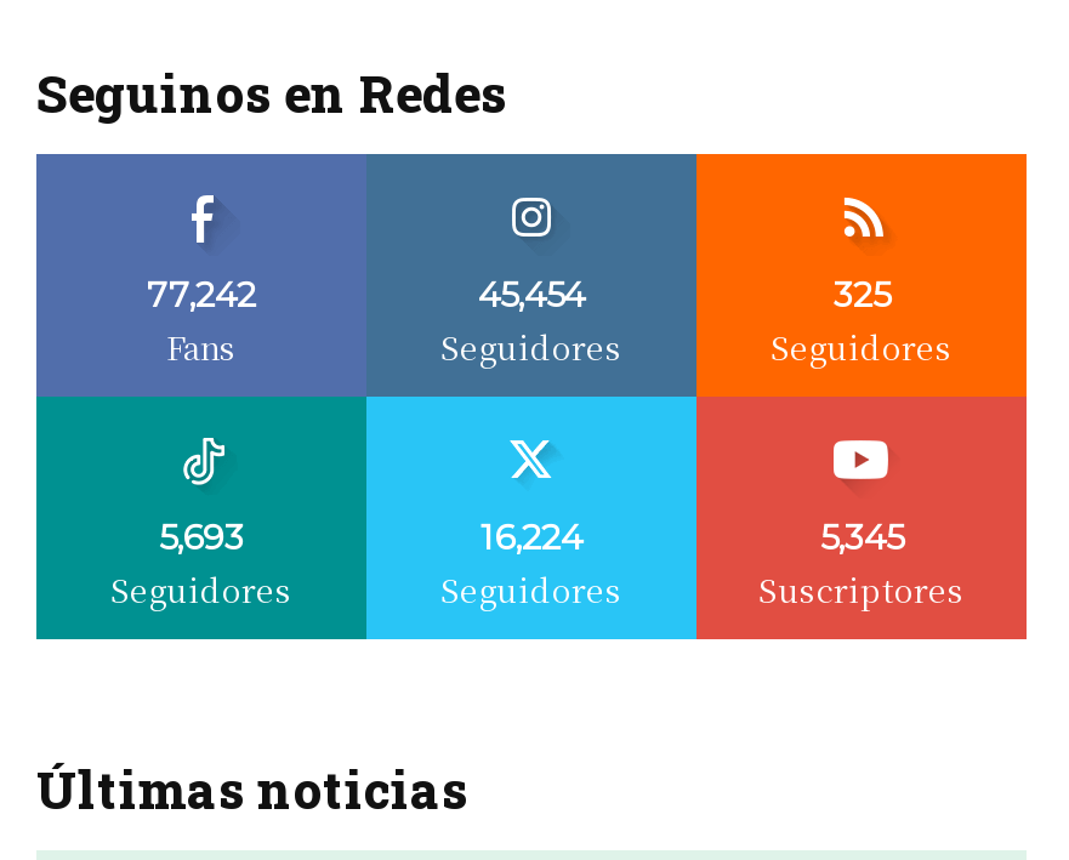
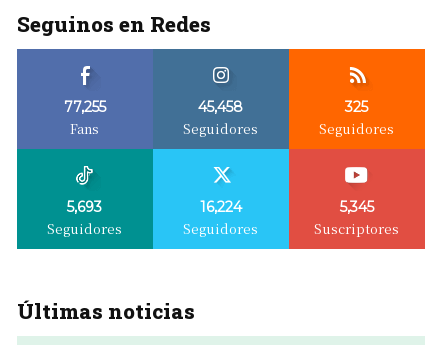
[147,272,256,316] 77,242 -> [64,98,106,116] 77,255
[478,272,585,316] 45,454 -> [198,98,243,116] 45,458

